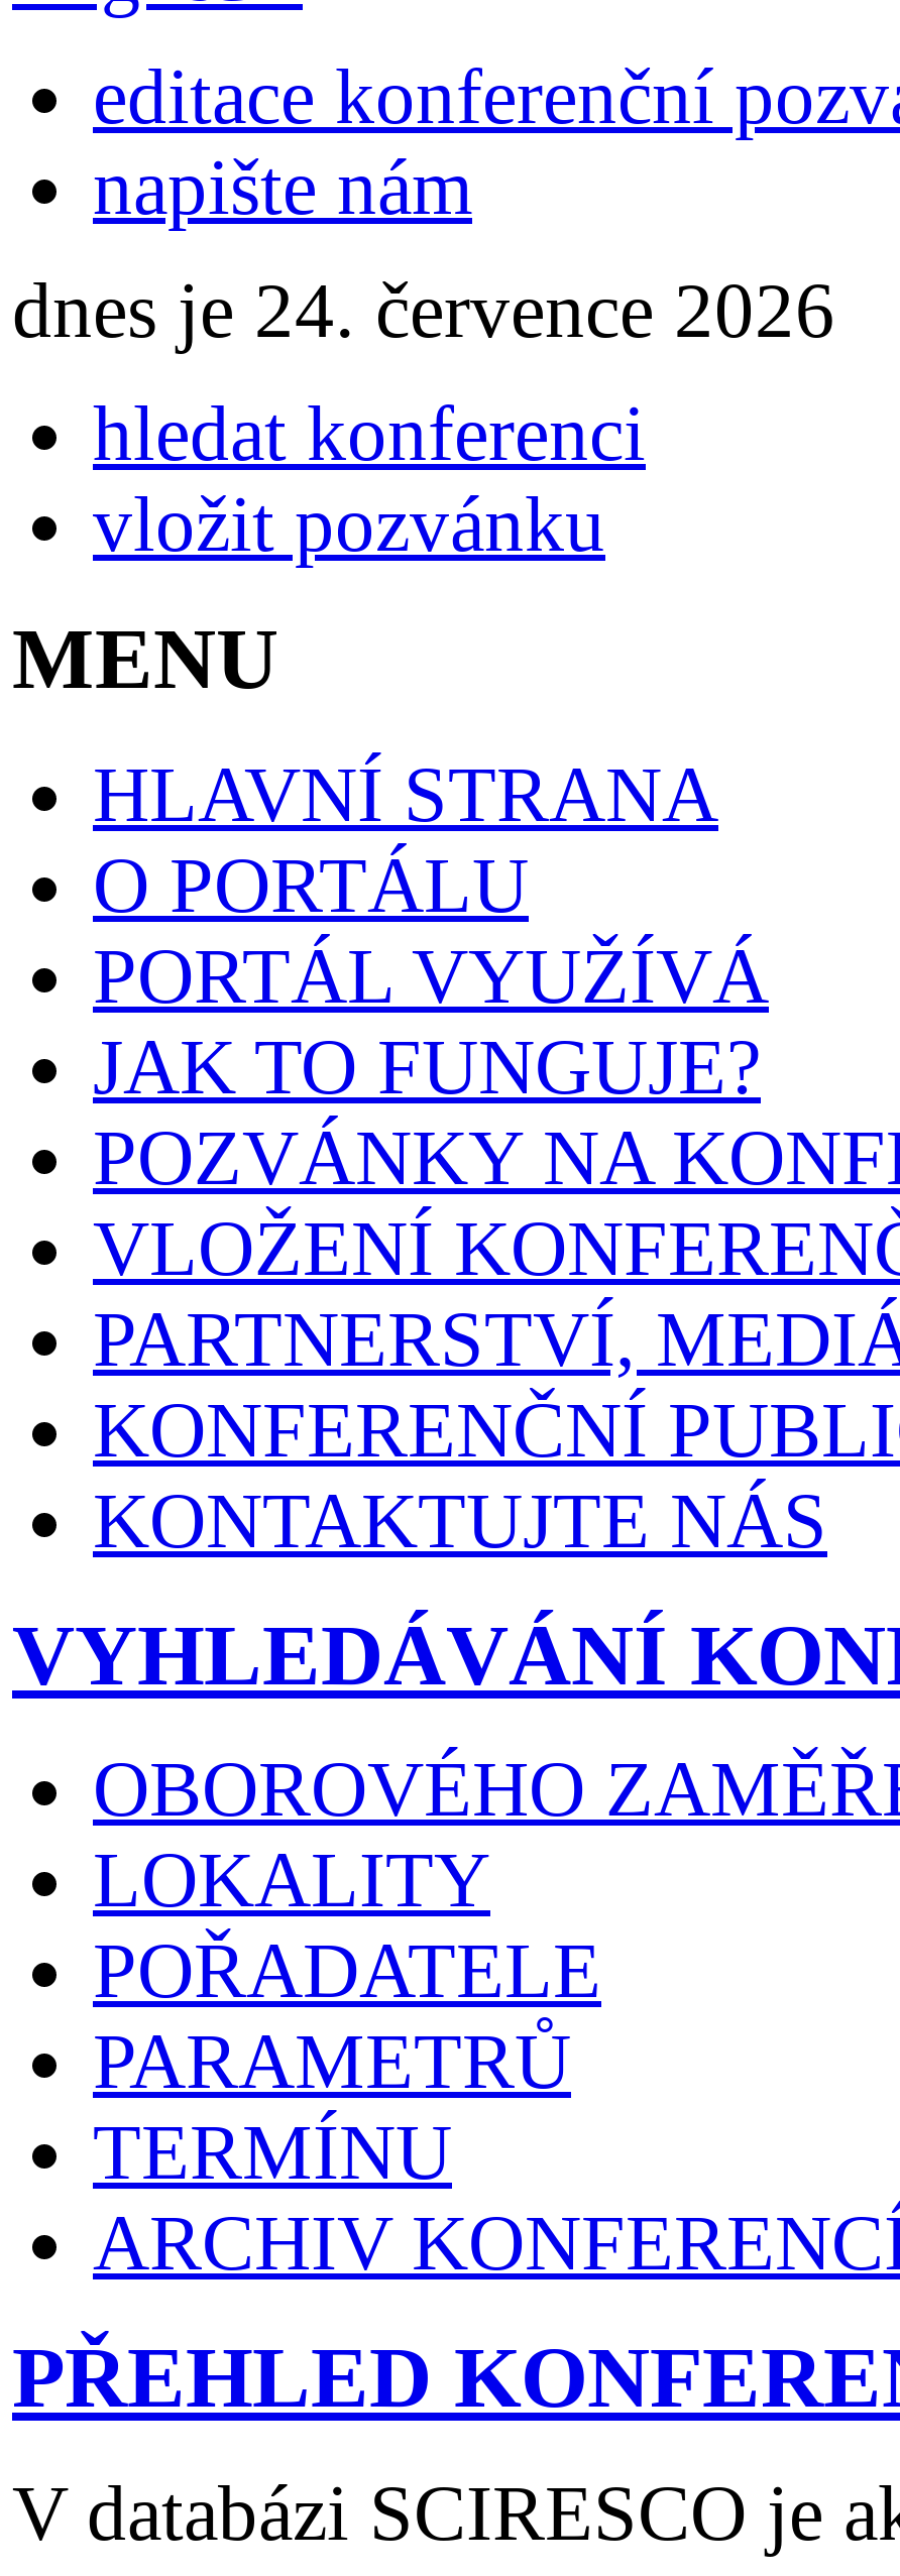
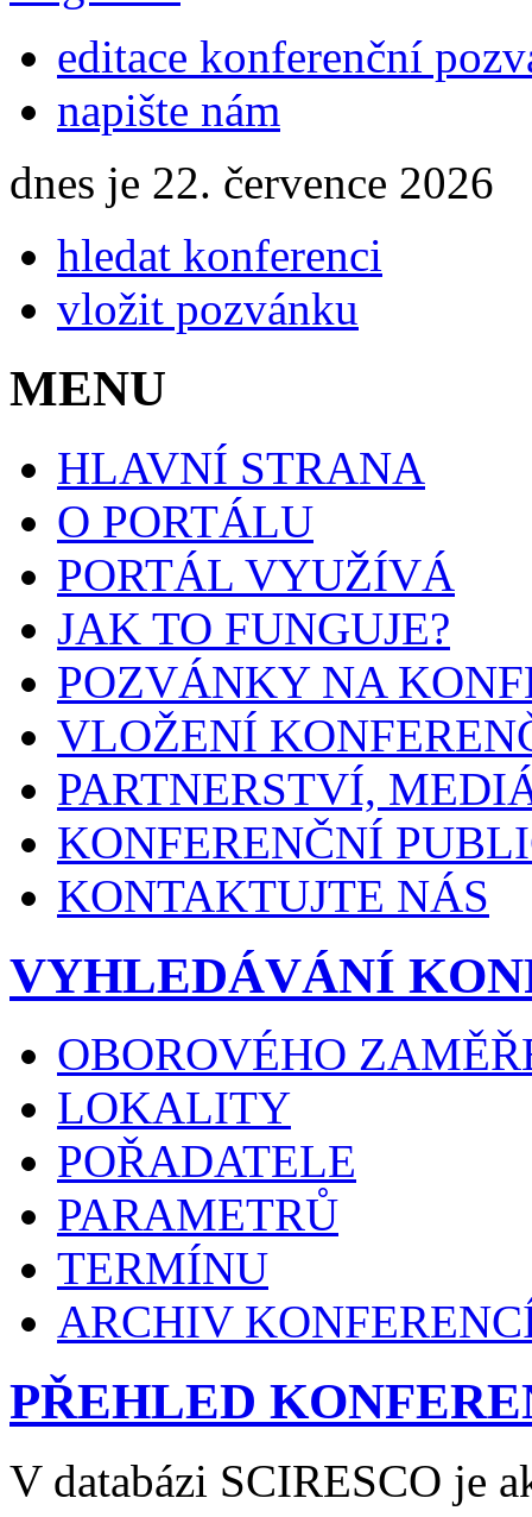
[12,266,835,353] dnes je 24. července 2026 -> [9,157,494,208] dnes je 22. července 2026

